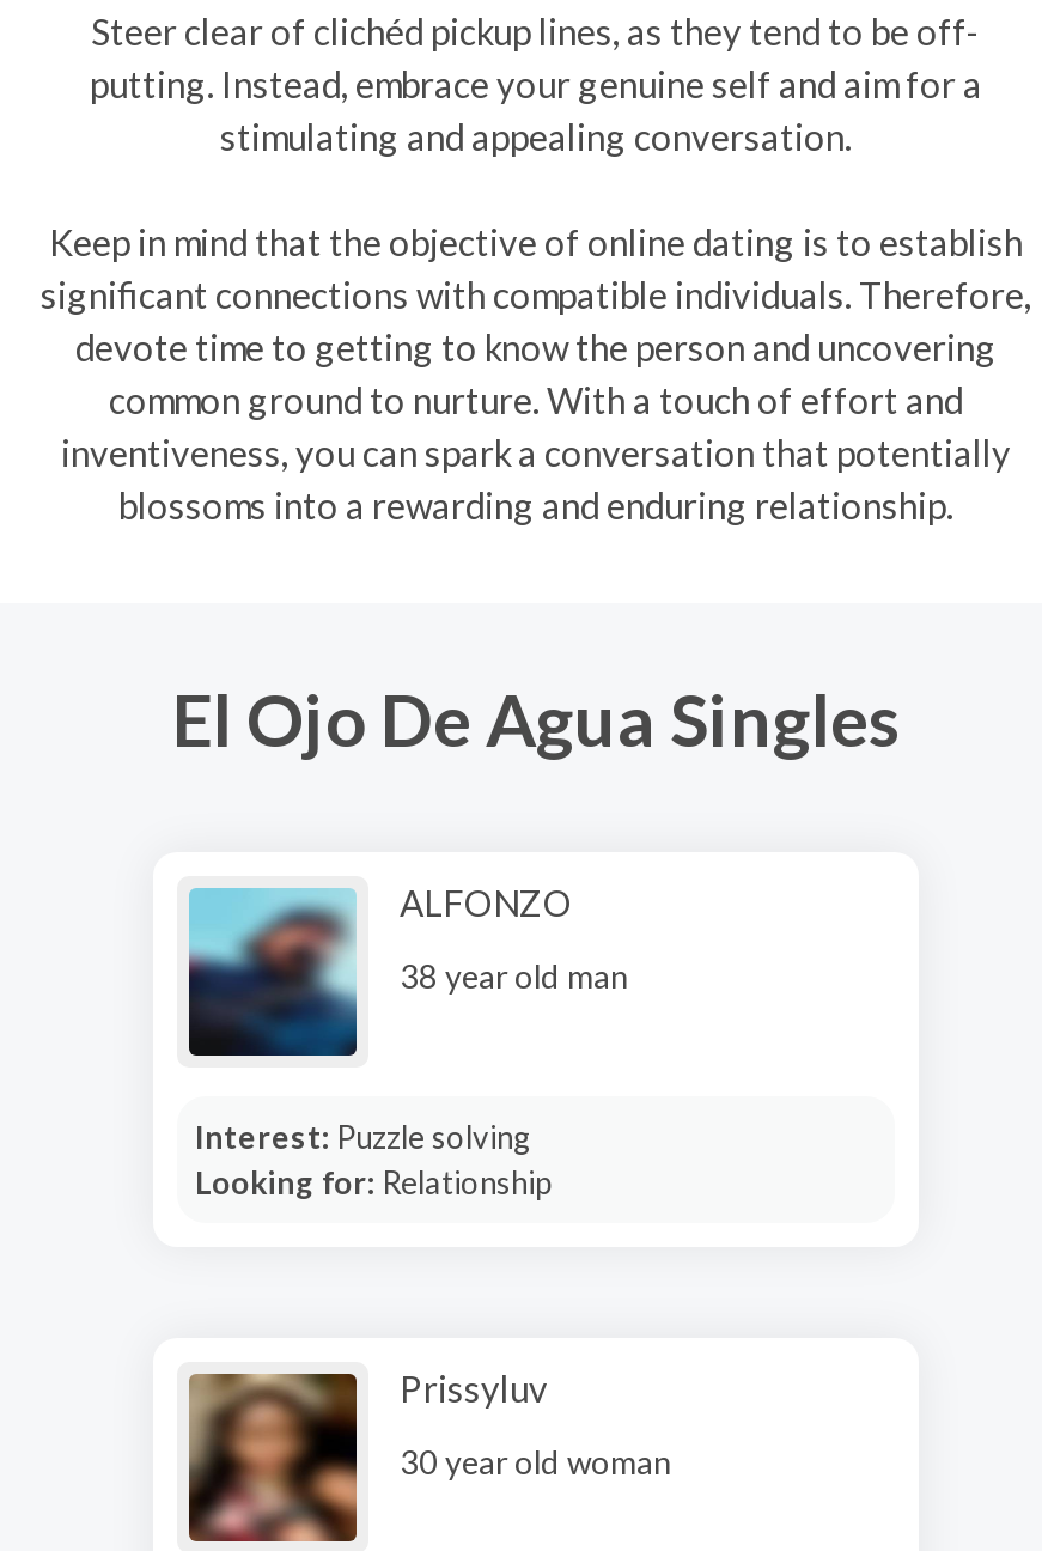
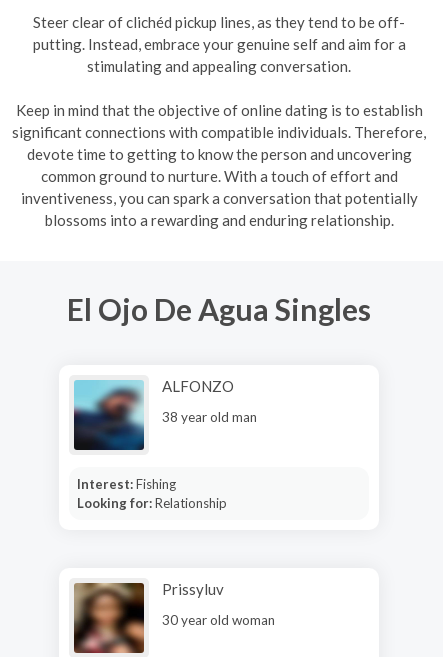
[195,1117,530,1155] Interest: Puzzle solving -> [76,475,175,491] Interest: Fishing

